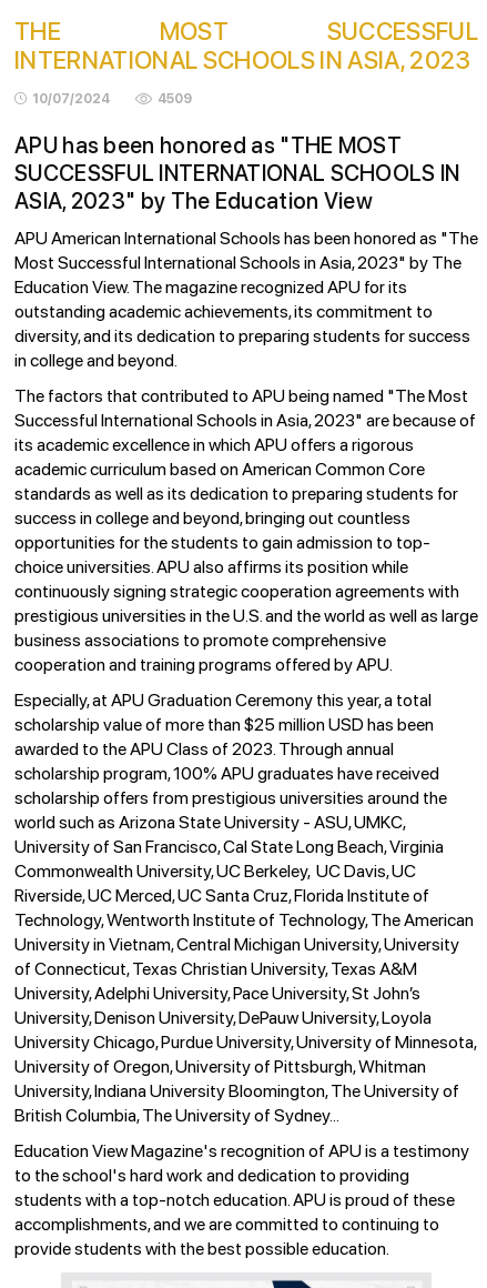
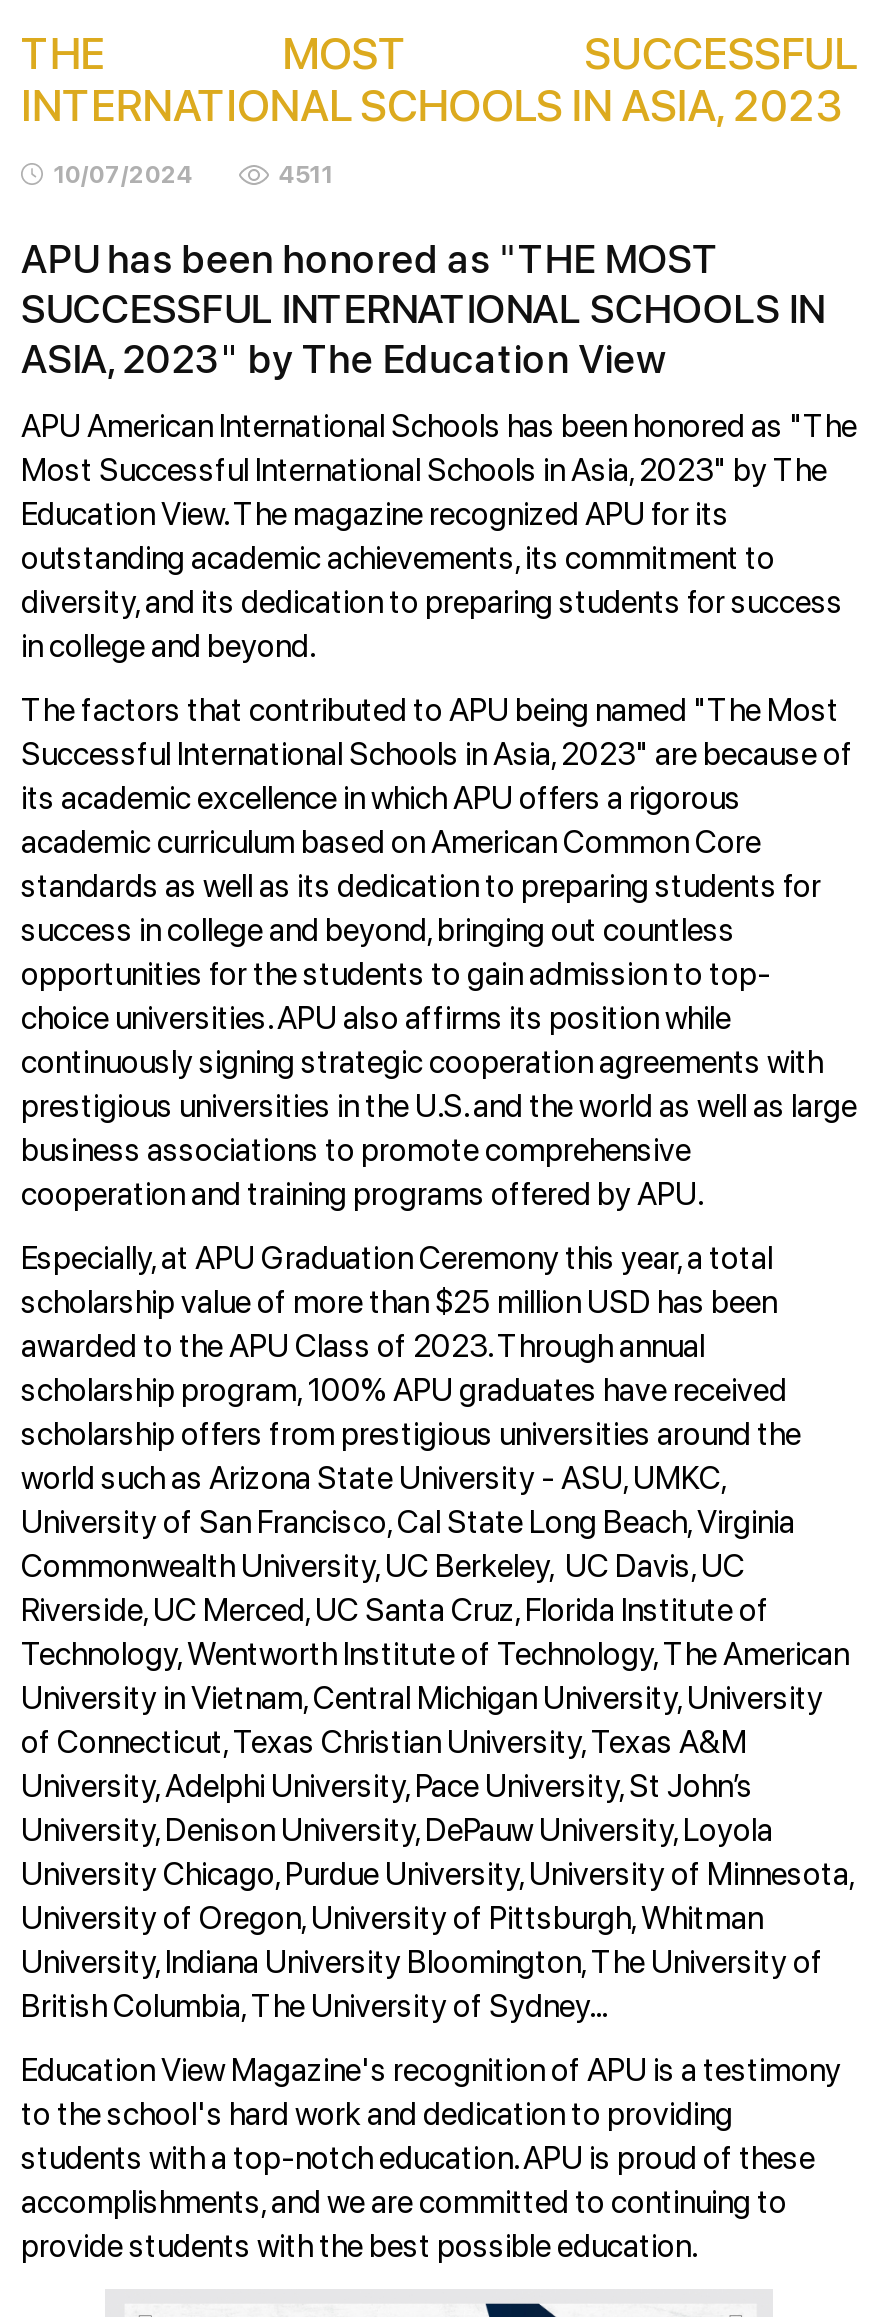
[155,91,192,107] 4509 -> [275,161,333,189] 4511

